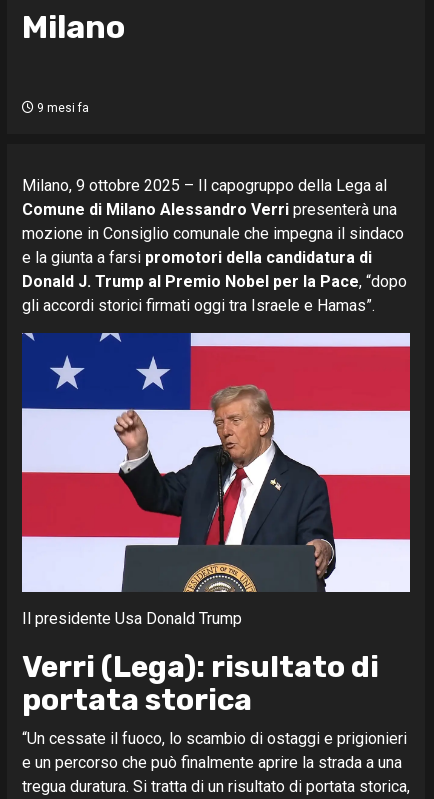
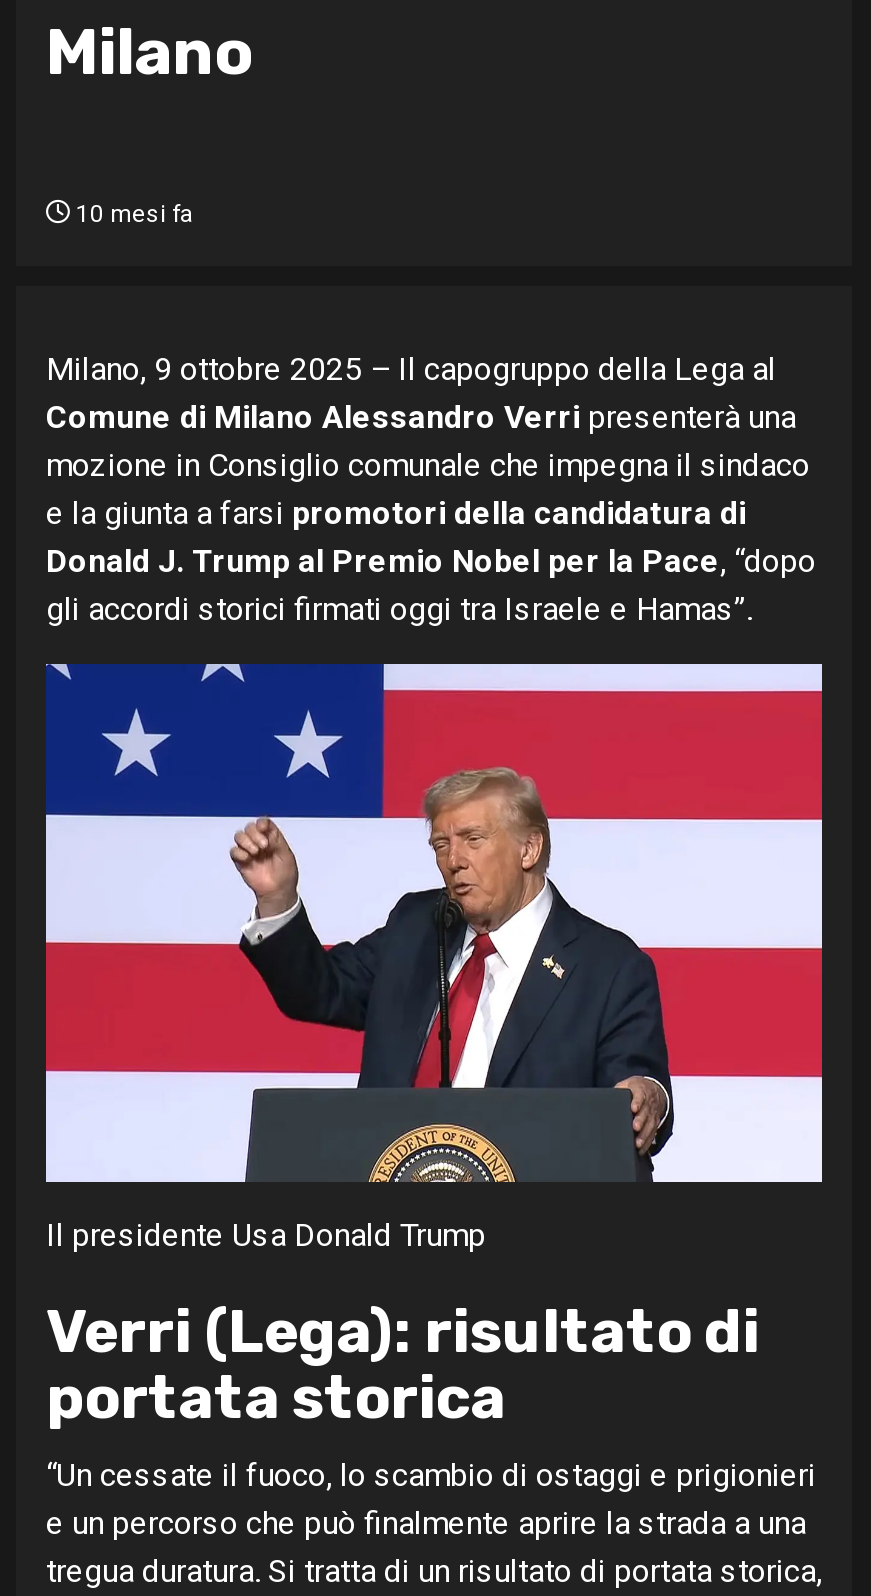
[34,101,89,115] 9 mesi fa -> [70,200,194,228] 10 mesi fa

